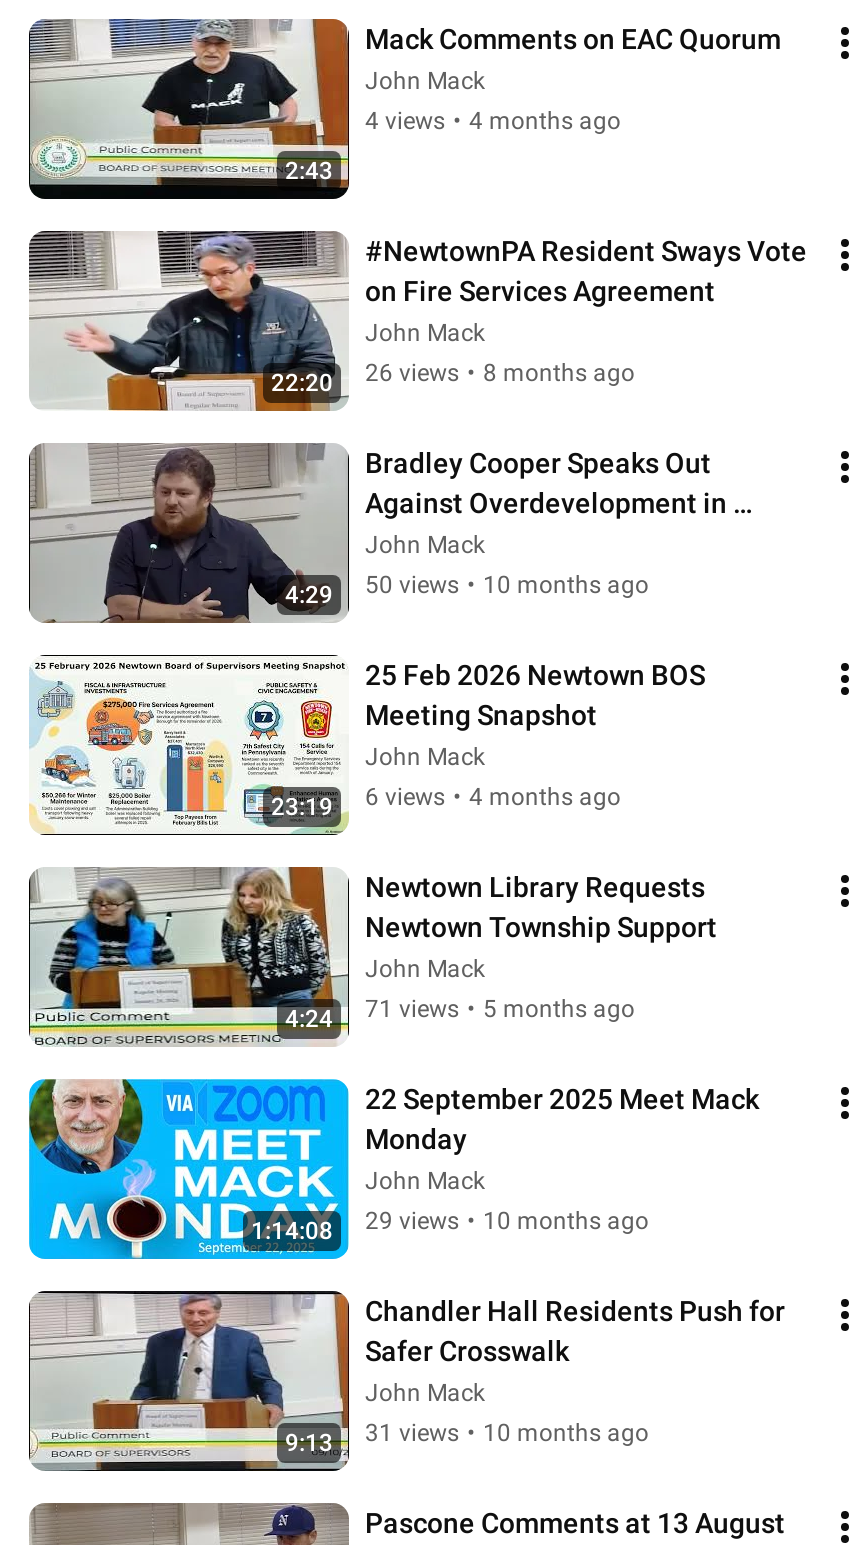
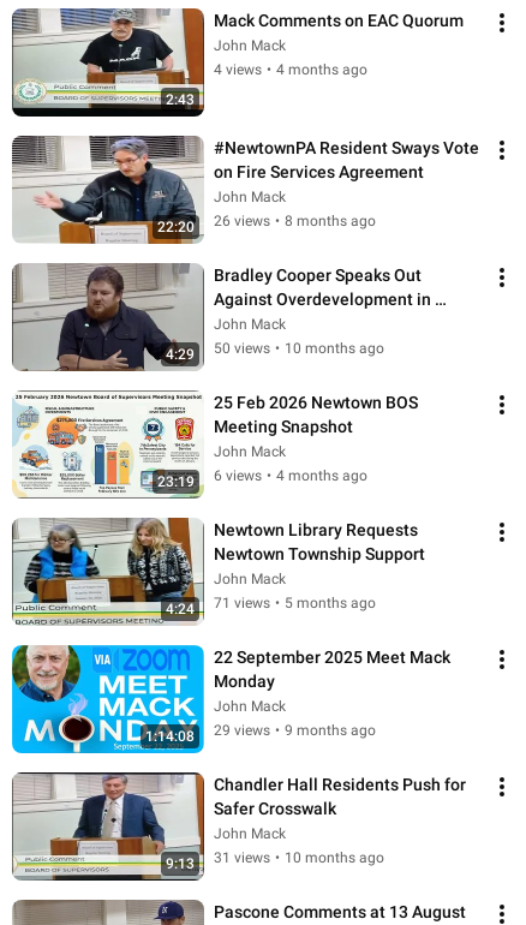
[365,1207,649,1235] 29 views • 10 months ago -> [214,722,376,739] 29 views • 9 months ago

